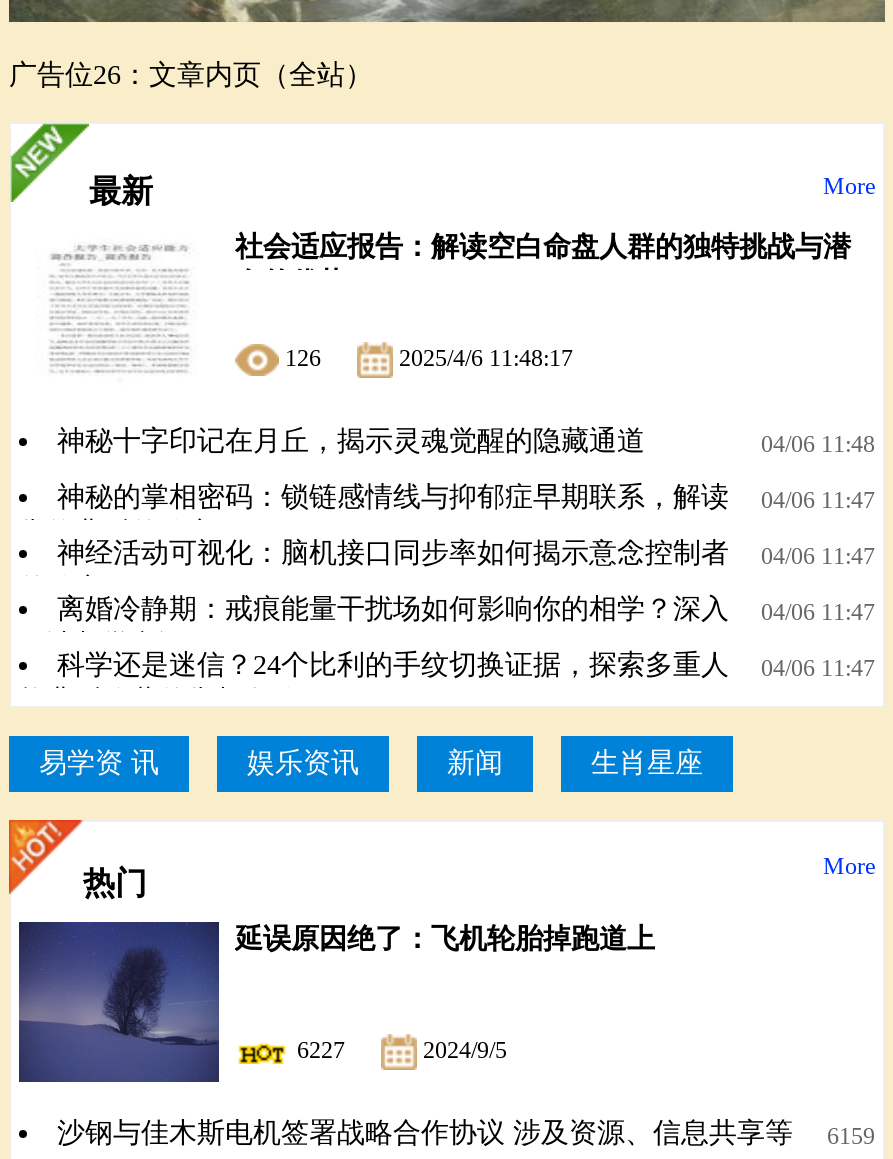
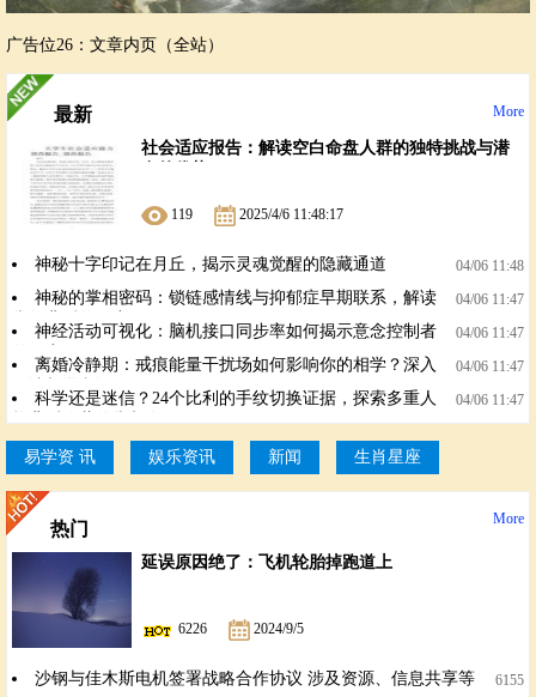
[279,344,573,372] 126 2025/4/6 11:48:17 -> [167,206,343,223] 119 2025/4/6 11:48:17
[291,1036,507,1064] 6227 2024/9/5 -> [175,620,304,637] 6226 2024/9/5
[57,1118,875,1150] 沙钢与佳木斯电机签署战略合作协议 涉及资源、信息共享等 6159 -> [35,669,524,689] 沙钢与佳木斯电机签署战略合作协议 涉及资源、信息共享等 6155

